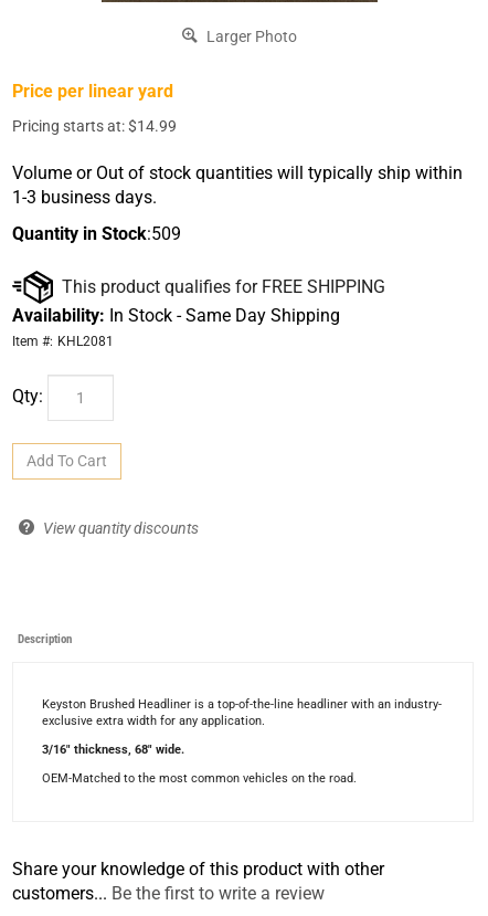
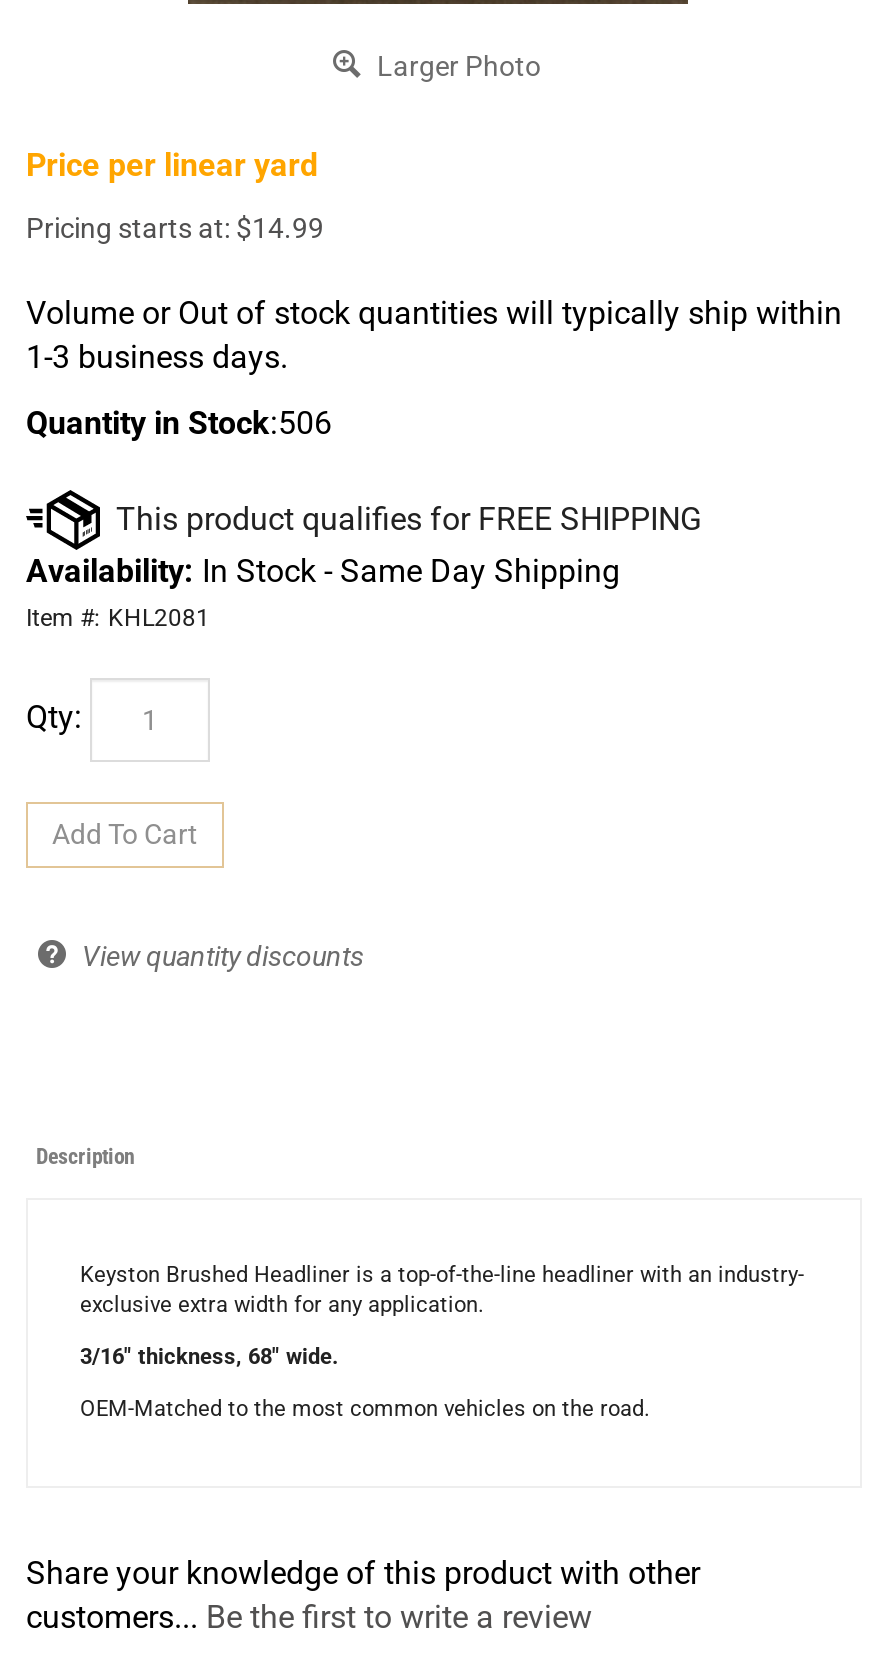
[12,223,181,244] Quantity in Stock:509 -> [26,404,332,442] Quantity in Stock:506

